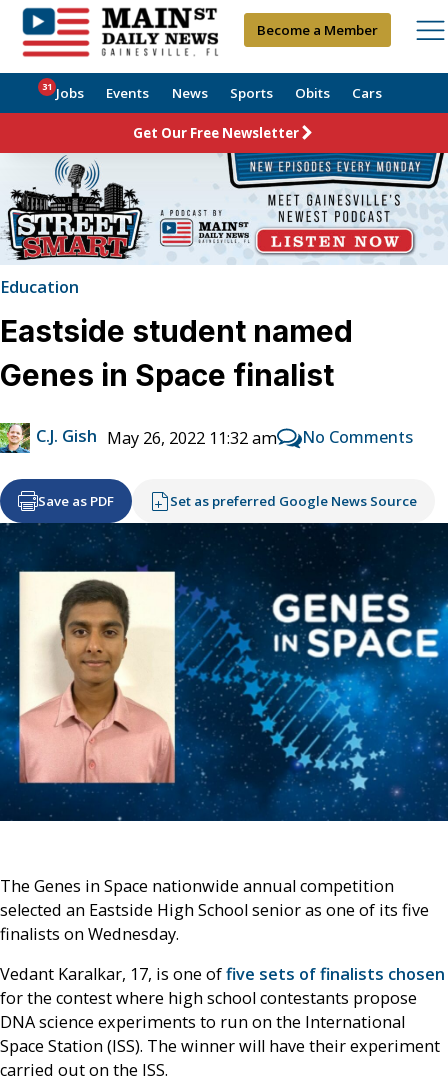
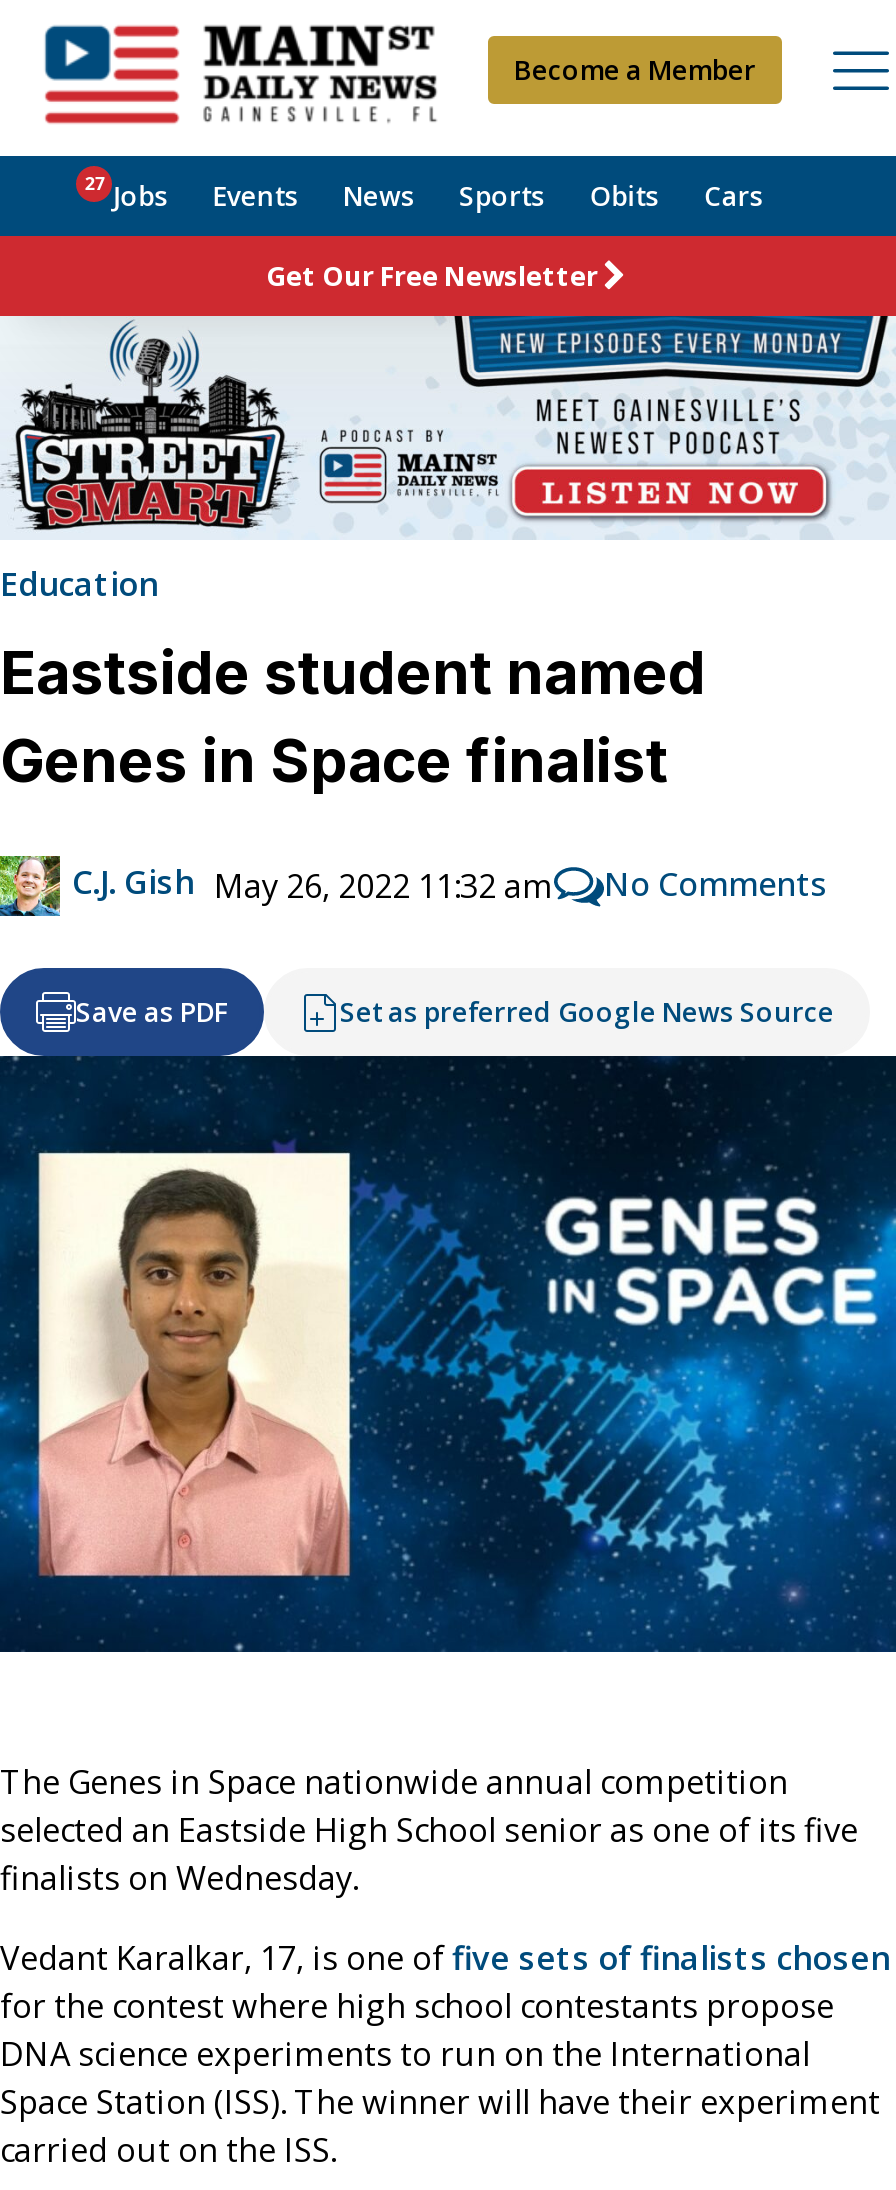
[42,80,382,102] 31 Jobs Events News Sports Obits Cars -> [85,170,764,214] 27 Jobs Events News Sports Obits Cars

